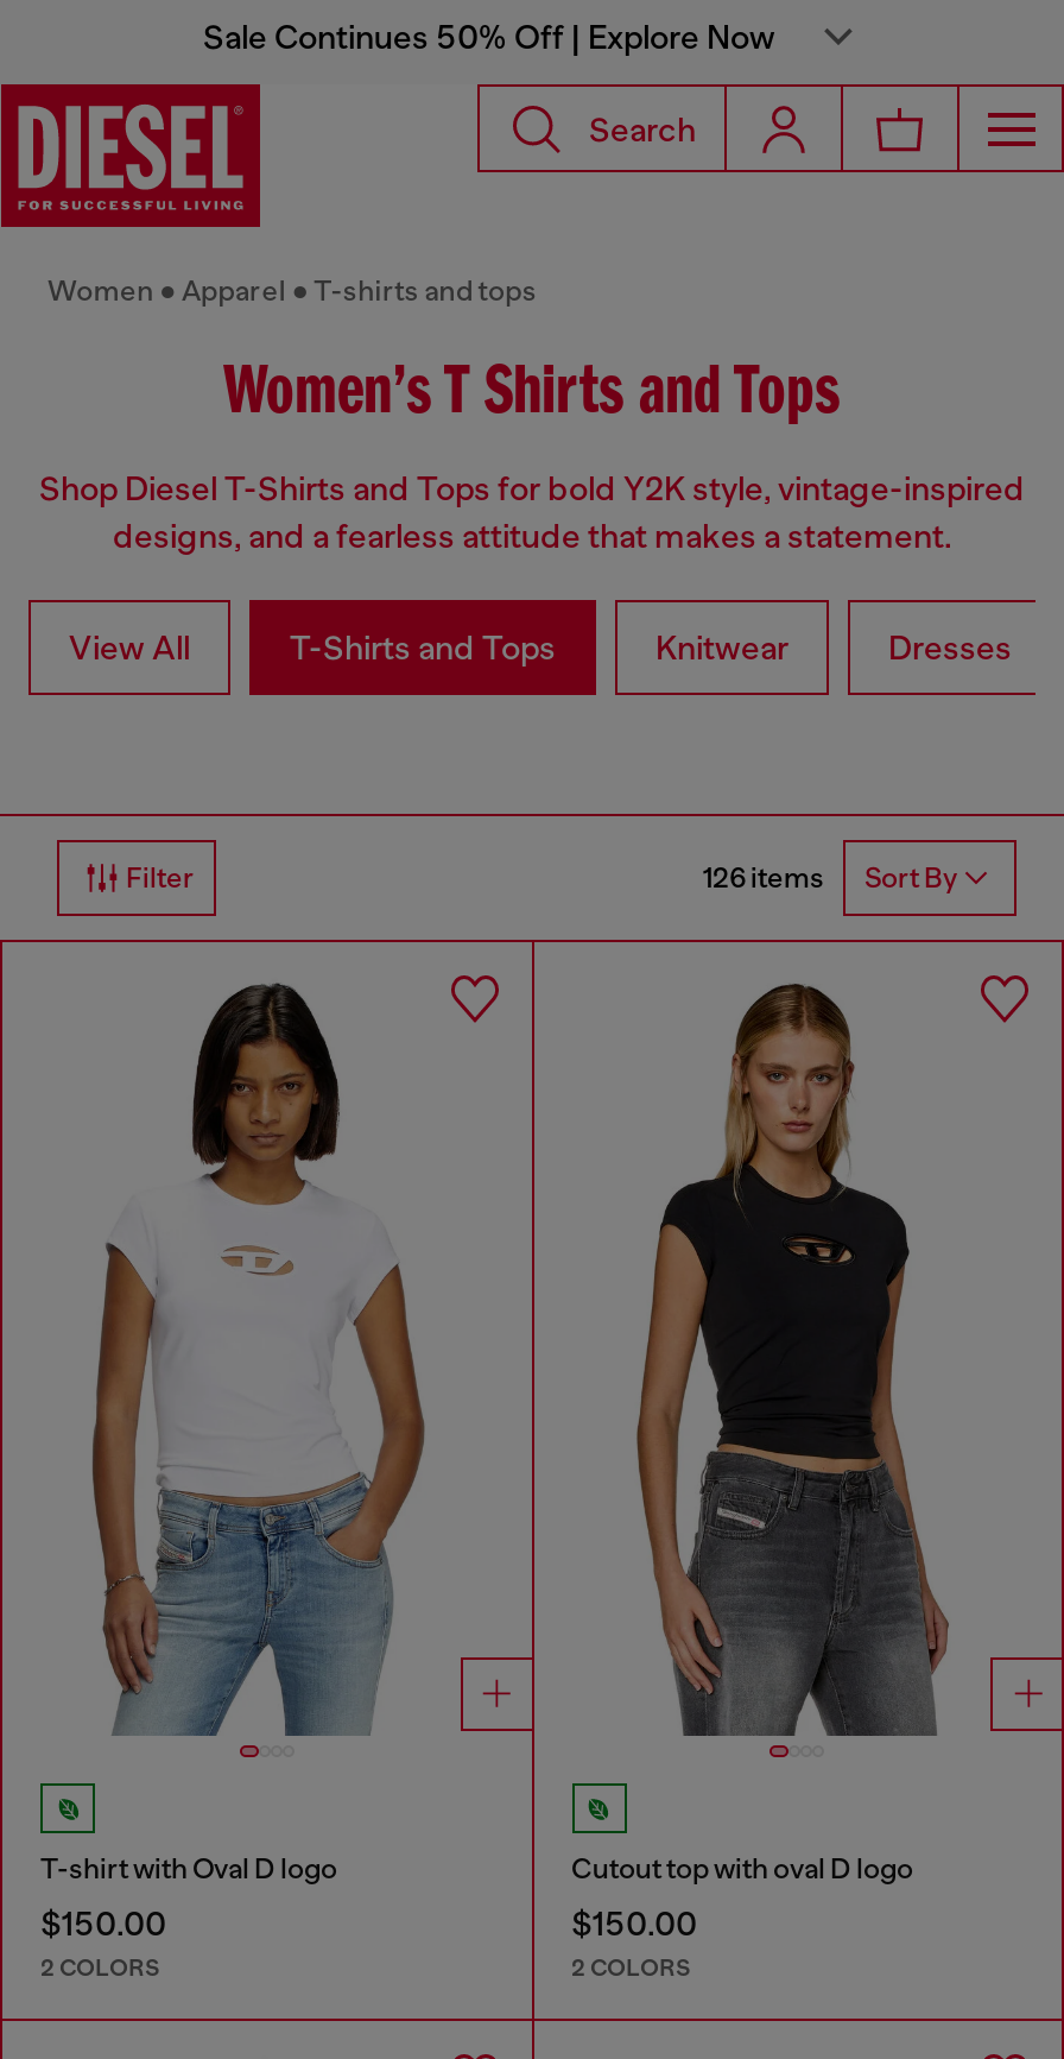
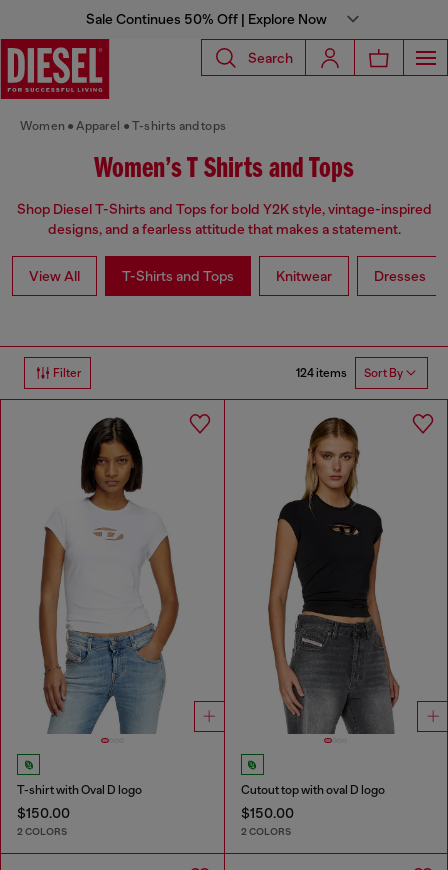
[703,861,957,896] 126 items Sort By -> [296,366,403,380] 124 items Sort By

